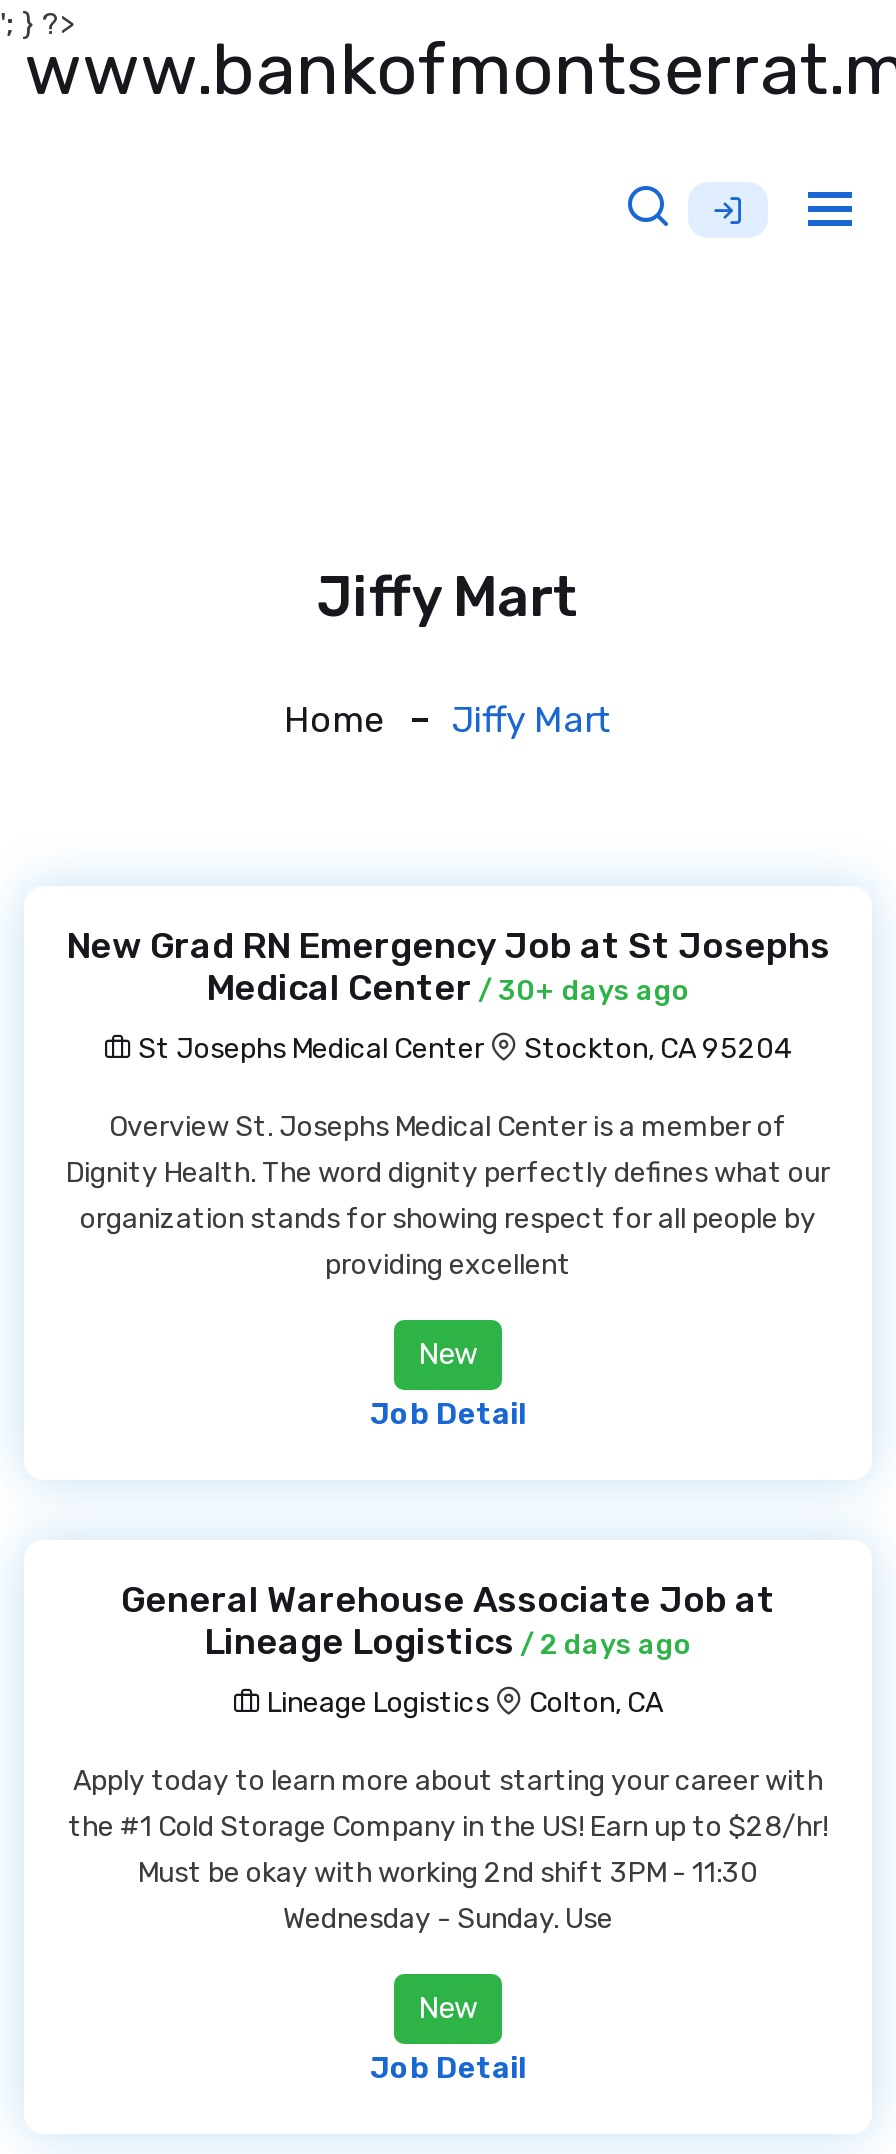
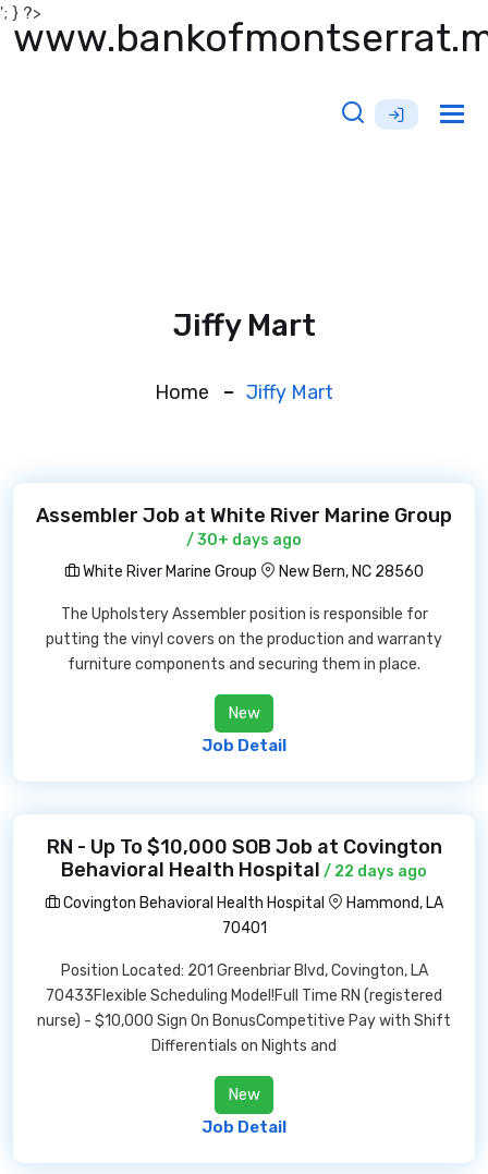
[66,924,830,1010] New Grad RN Emergency Job at St Josephs | Medical Center / 30+ days ago -> [36,504,452,549] Assembler Job at White River Marine Group | / 30+ days ago
[132,1032,792,1066] St Josephs Medical Center | Stockton, CA 95204 -> [80,562,424,581] White River Marine Group | New Bern, NC 28560
[66,1110,830,1282] Overview St. Josephs Medical Center is a member of | Dignity Health. The word dignity perfectly defines what our | organization stands for showing respect for all people by | providing excellent -> [46,605,442,674] The Upholstery Assembler position is responsible for | putting the vinyl covers on the production and warranty | furniture components and securing them in place.
moved [370,1336,526,1432] -> [202,703,286,755]: New | Job Detail
[121,1578,775,1664] General Warehouse Associate Job at | Lineage Logistics / 2 days ago -> [46,835,442,882] RN - Up To $10,000 SOB Job at Covington | Behavioral Health Hospital / 22 days ago
[261,1686,663,1720] Lineage Logistics | Colton, CA -> [60,894,443,937] Covington Behavioral Health Hospital | Hammond, LA | 70401
[68,1764,828,1936] Apply today to learn more about starting your career with | the #1 Cold Storage Company in the US! Earn up to $28/hr! | Must be okay with working 2nd shift 3PM - 11:30 | Wednesday - Sunday. Use -> [37,961,451,1055] Position Located: 201 Greenbriar Blvd, Covington, LA | 70433Flexible Scheduling Model!Full Time RN (registered | nurse) - $10,000 Sign On BonusCompetitive Pay with Shift | Differentials on Nights and

